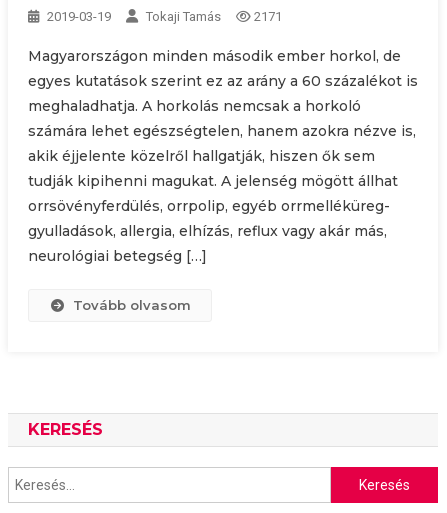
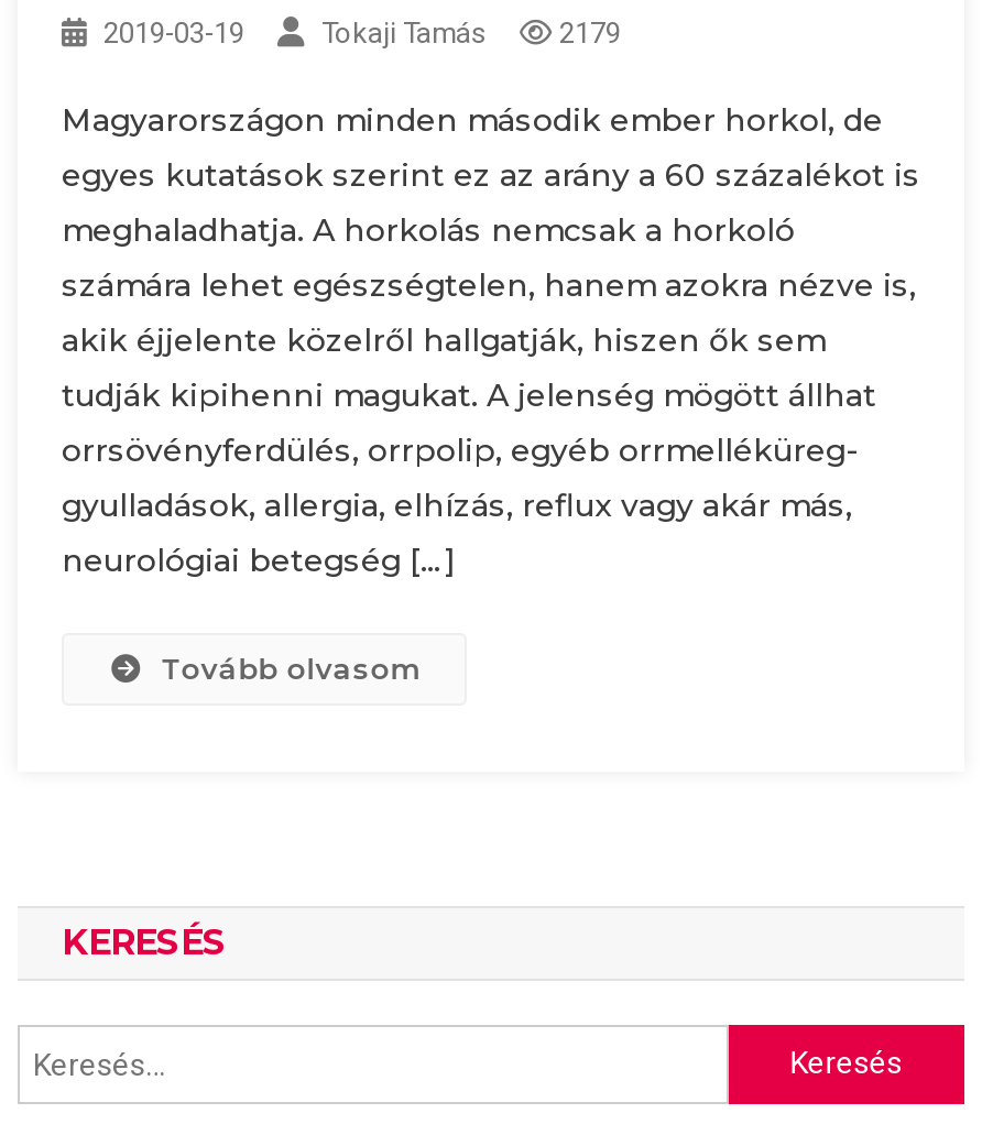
[254,9,282,24] 2171 -> [559,17,621,50] 2179

